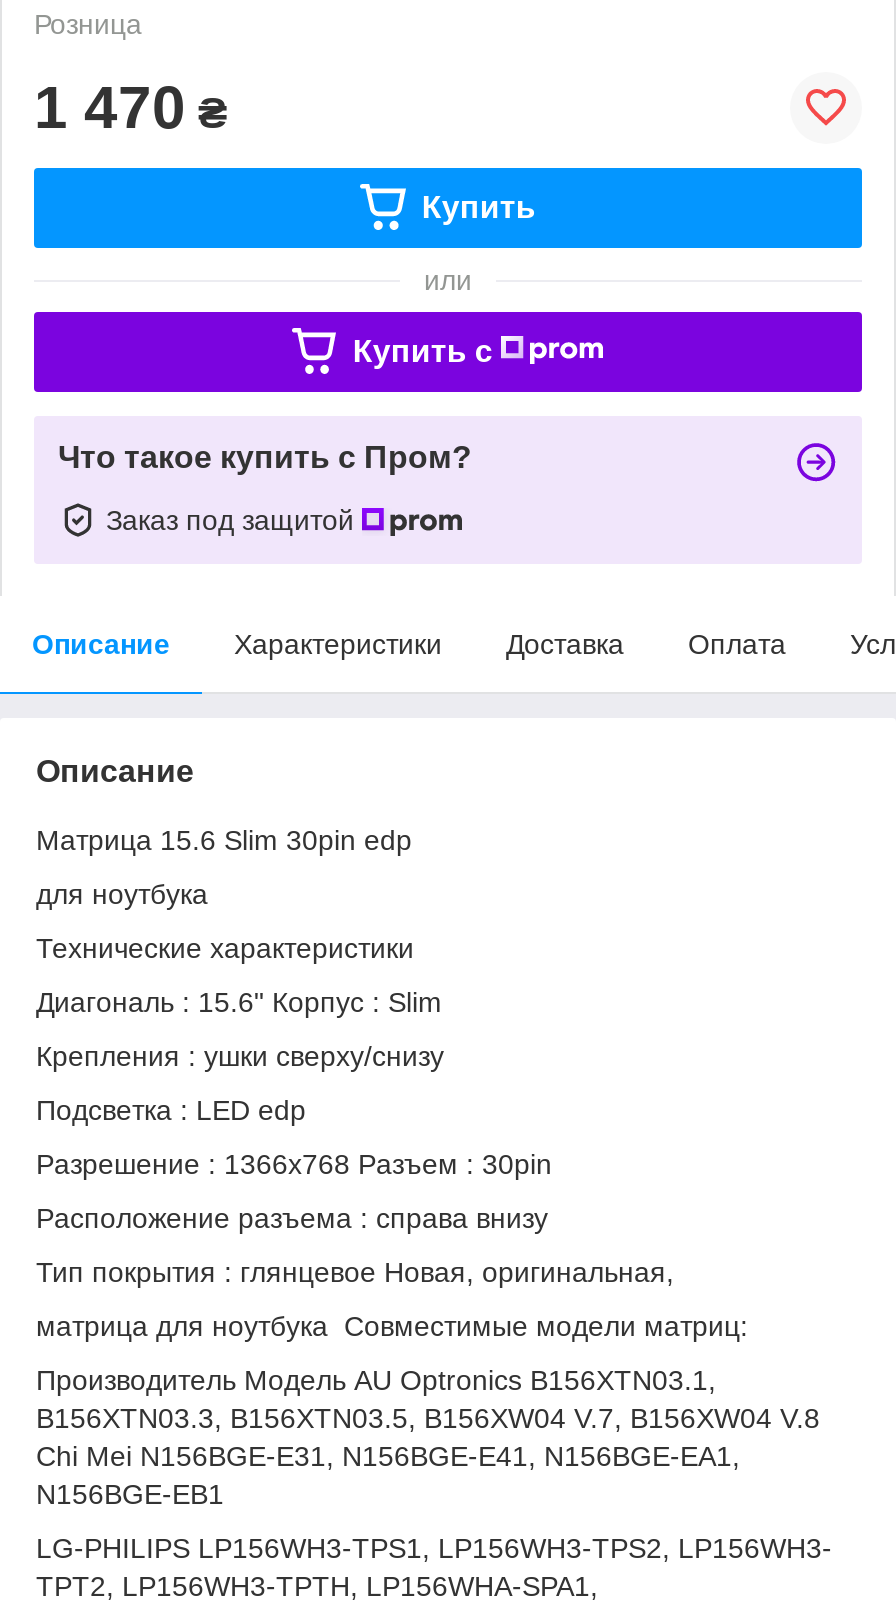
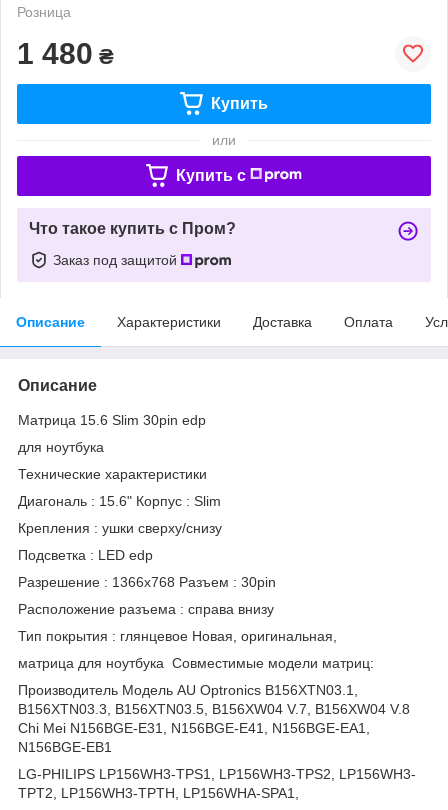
[34,74,228,140] 1 470 ₴ -> [17,37,114,70] 1 480 ₴

